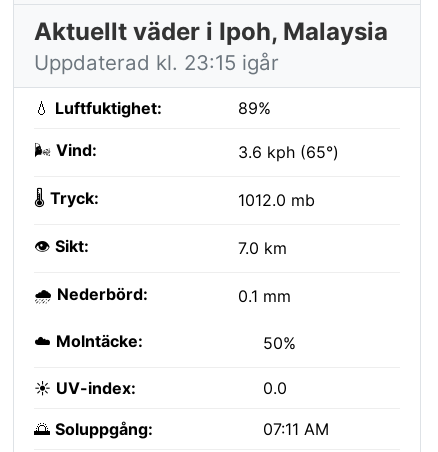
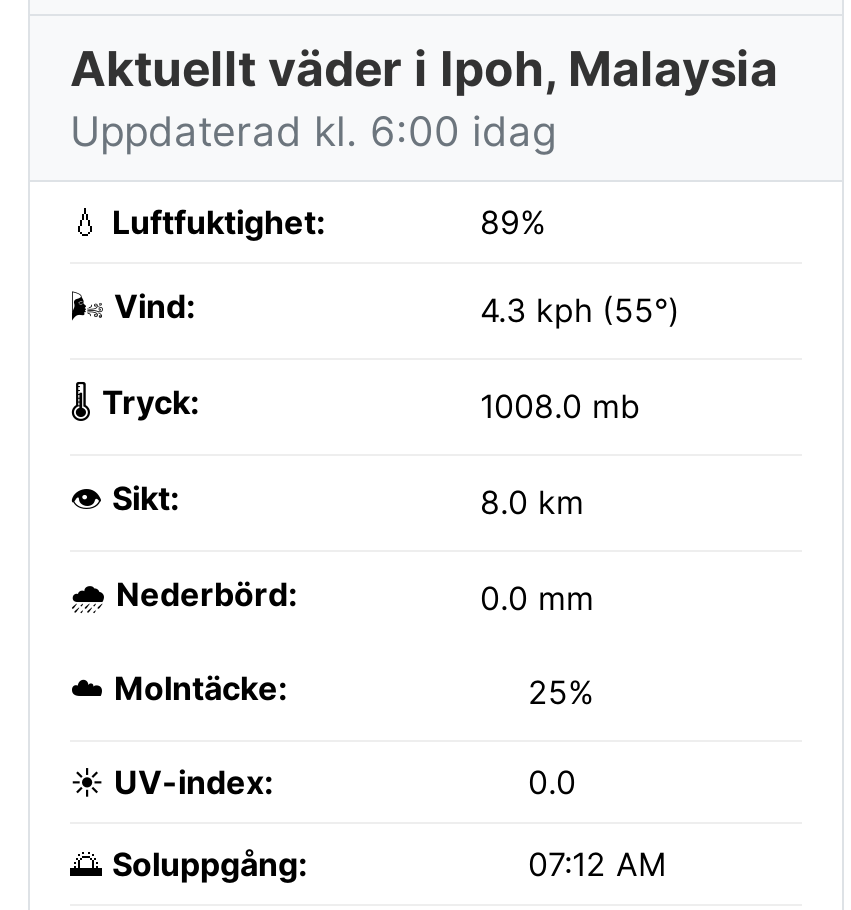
[34,50,279,75] Uppdaterad kl. 23:15 igår -> [70,106,556,156] Uppdaterad kl. 6:00 idag
[238,142,339,162] 3.6 kph (65°) -> [480,290,680,330] 4.3 kph (55°)
[238,190,315,210] 1012.0 mb -> [480,386,640,426] 1008.0 mb
[238,238,287,258] 7.0 km -> [480,482,584,522] 8.0 km
[238,286,291,306] 0.1 mm -> [480,578,594,618] 0.0 mm
[263,333,296,353] 50% -> [528,672,594,712] 25%
[263,419,329,439] 07:11 AM -> [528,844,666,884] 07:12 AM

